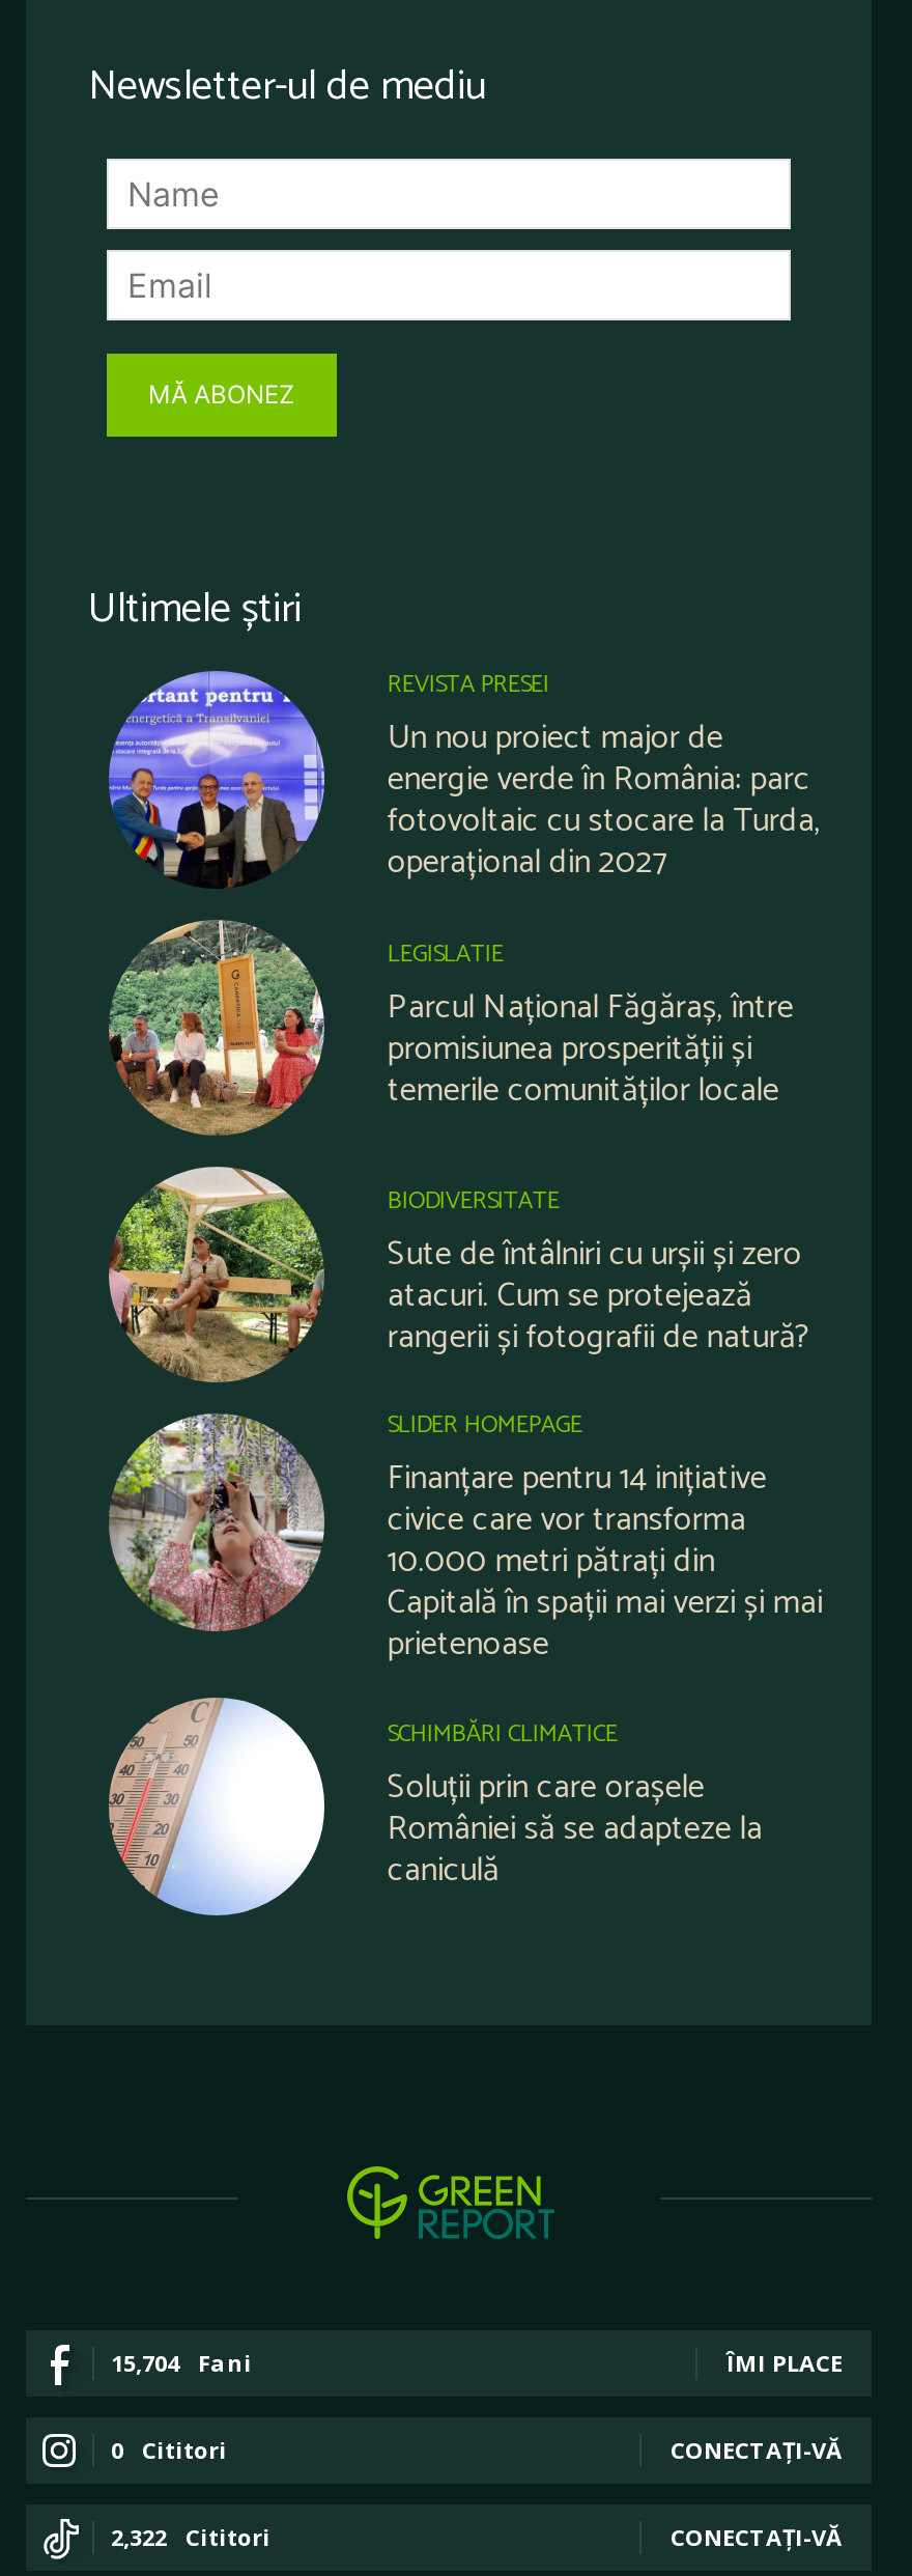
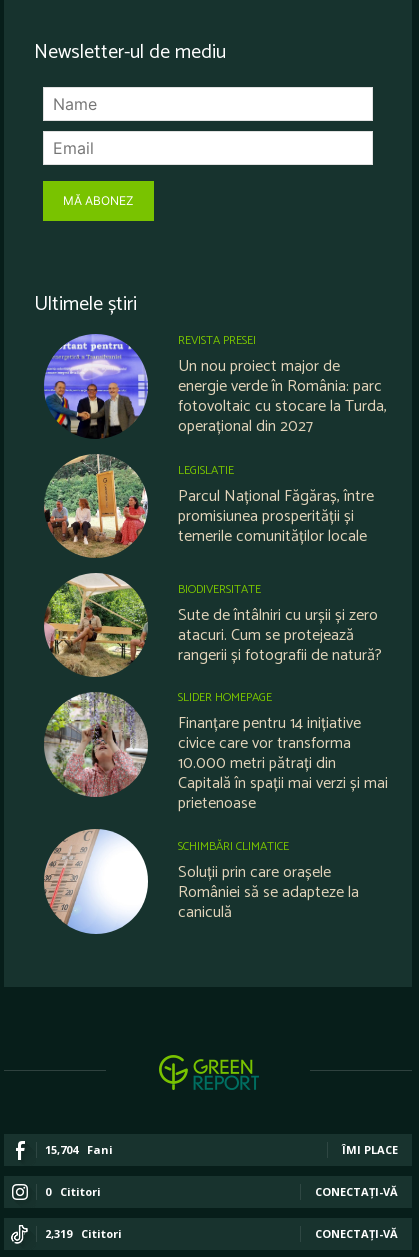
[111,2521,270,2552] 2,322 Cititori -> [45,1226,122,1241] 2,319 Cititori

